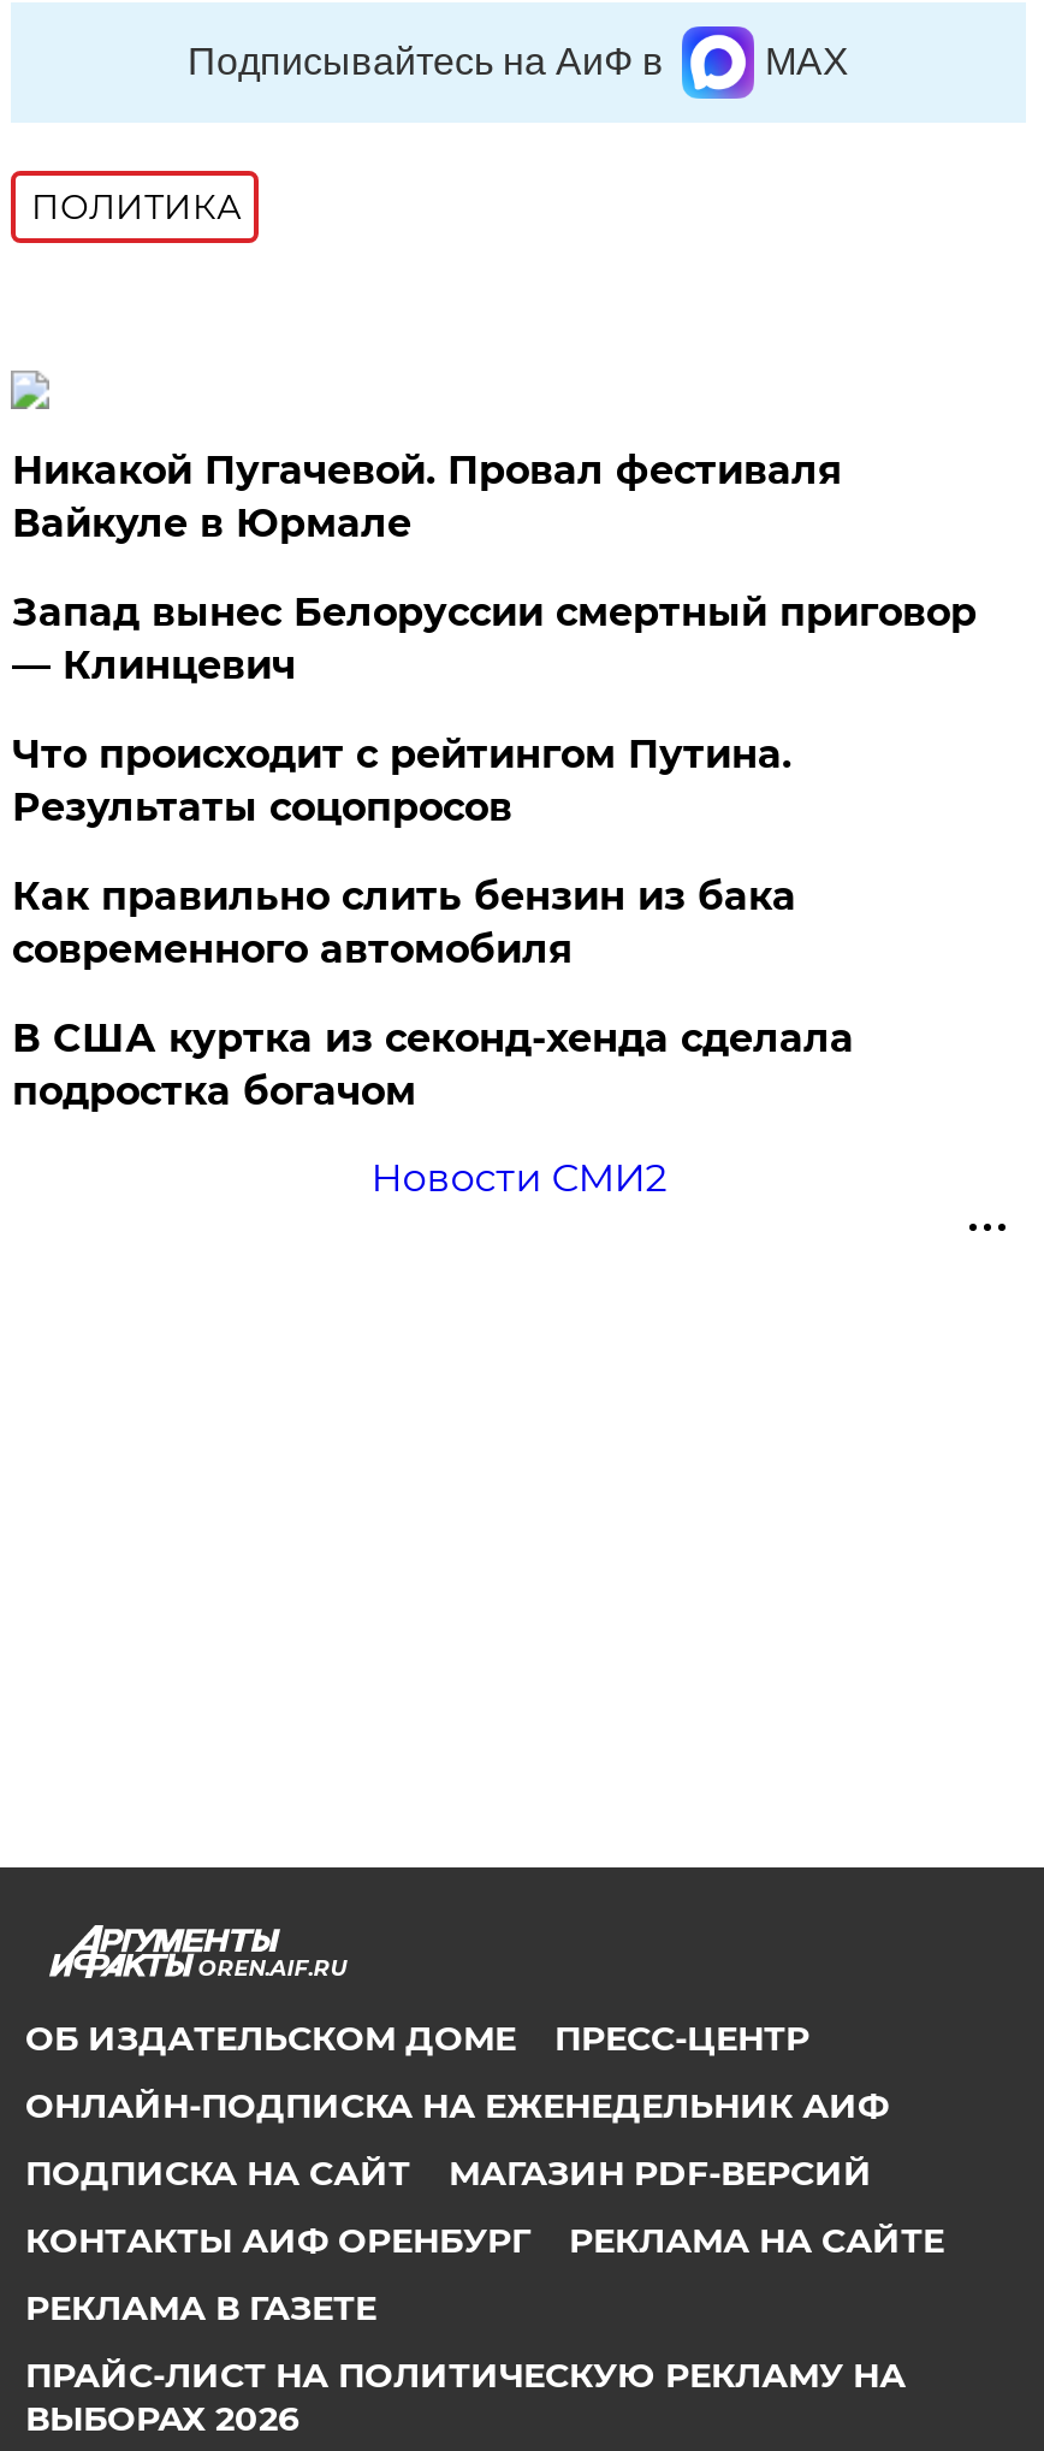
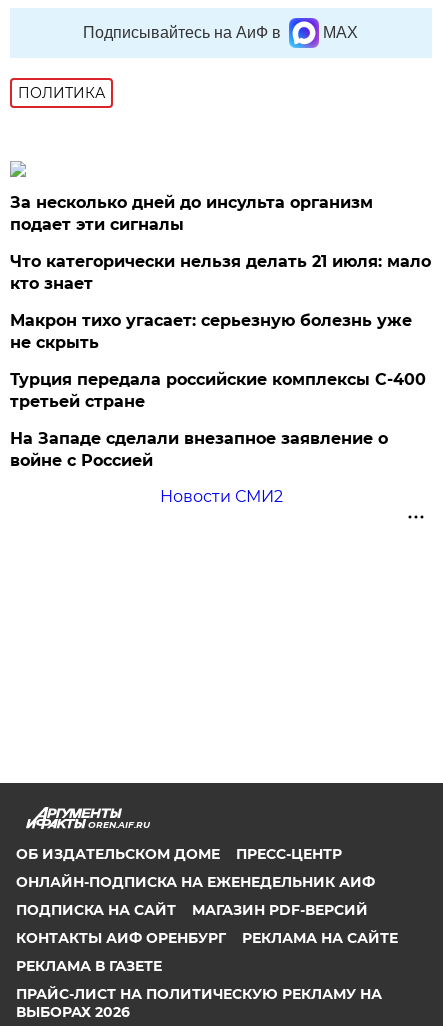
[12,447,842,546] Никакой Пугачевой. Провал фестиваля | Вайкуле в Юрмале -> [10,193,373,234] За несколько дней до инсульта организм | подает эти сигналы
[12,589,976,688] Запад вынес Белоруссии смертный приговор | — Клинцевич -> [10,252,431,293] Что категорически нельзя делать 21 июля: мало | кто знает
[12,731,791,830] Что происходит с рейтингом Путина. | Результаты соцопросов -> [10,311,412,352] Макрон тихо угасает: серьезную болезнь уже | не скрыть
[12,873,796,972] Как правильно слить бензин из бака | современного автомобиля -> [10,370,426,411] Турция передала российские комплексы С-400 | третьей стране
[12,1015,854,1114] В США куртка из секонд-хенда сделала | подростка богачом -> [10,429,388,470] На Западе сделали внезапное заявление о | войне с Россией

